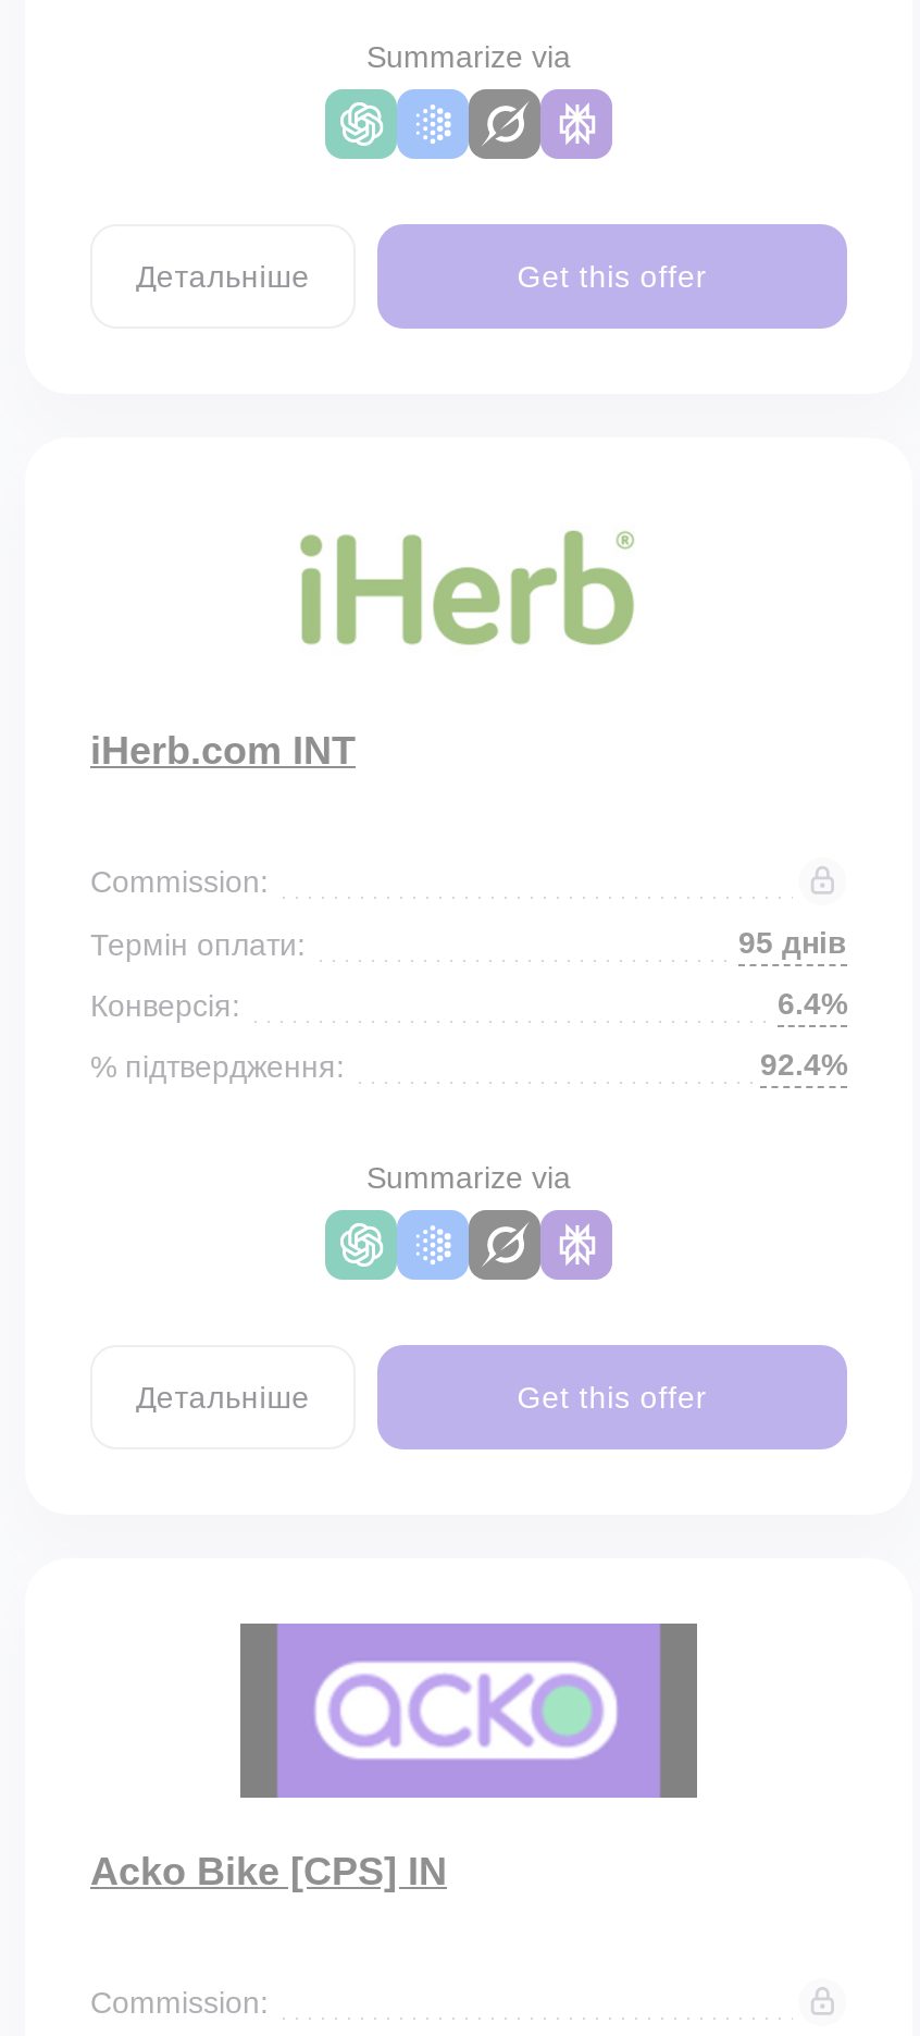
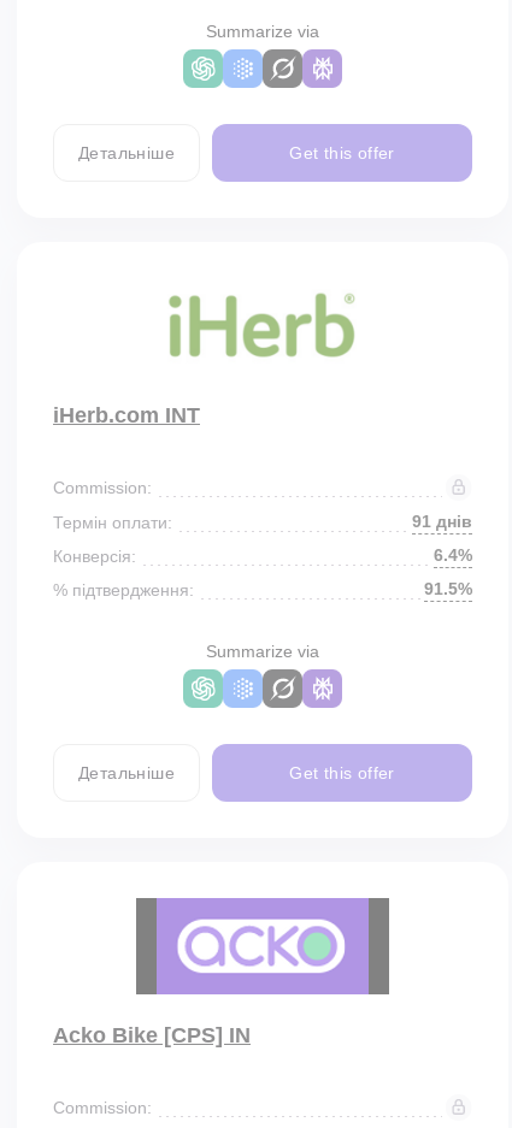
[738,925,847,960] 95 днів -> [412,512,472,531] 91 днів
[760,1047,847,1082] 92.4% -> [424,579,472,598] 91.5%

